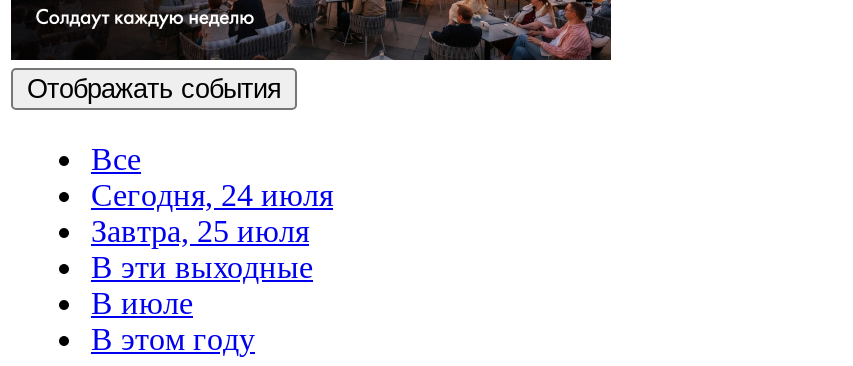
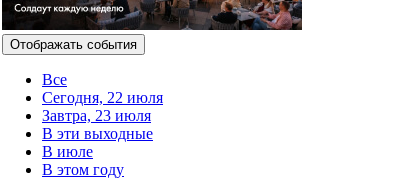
[91,177,333,211] Сегодня, 24 июля -> [42,89,163,106] Сегодня, 22 июля
[91,213,309,247] Завтра, 25 июля -> [42,107,151,124] Завтра, 23 июля

